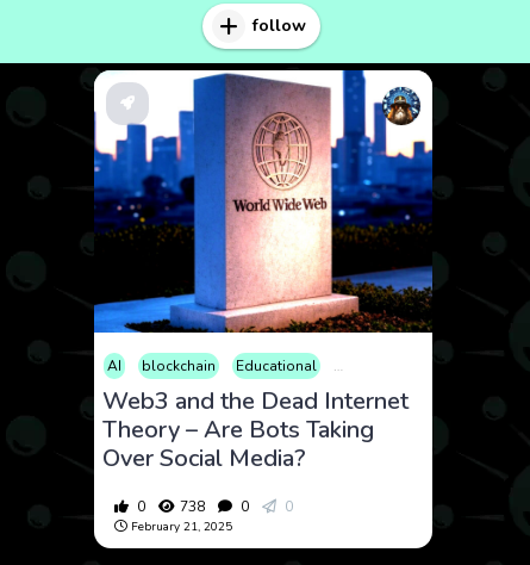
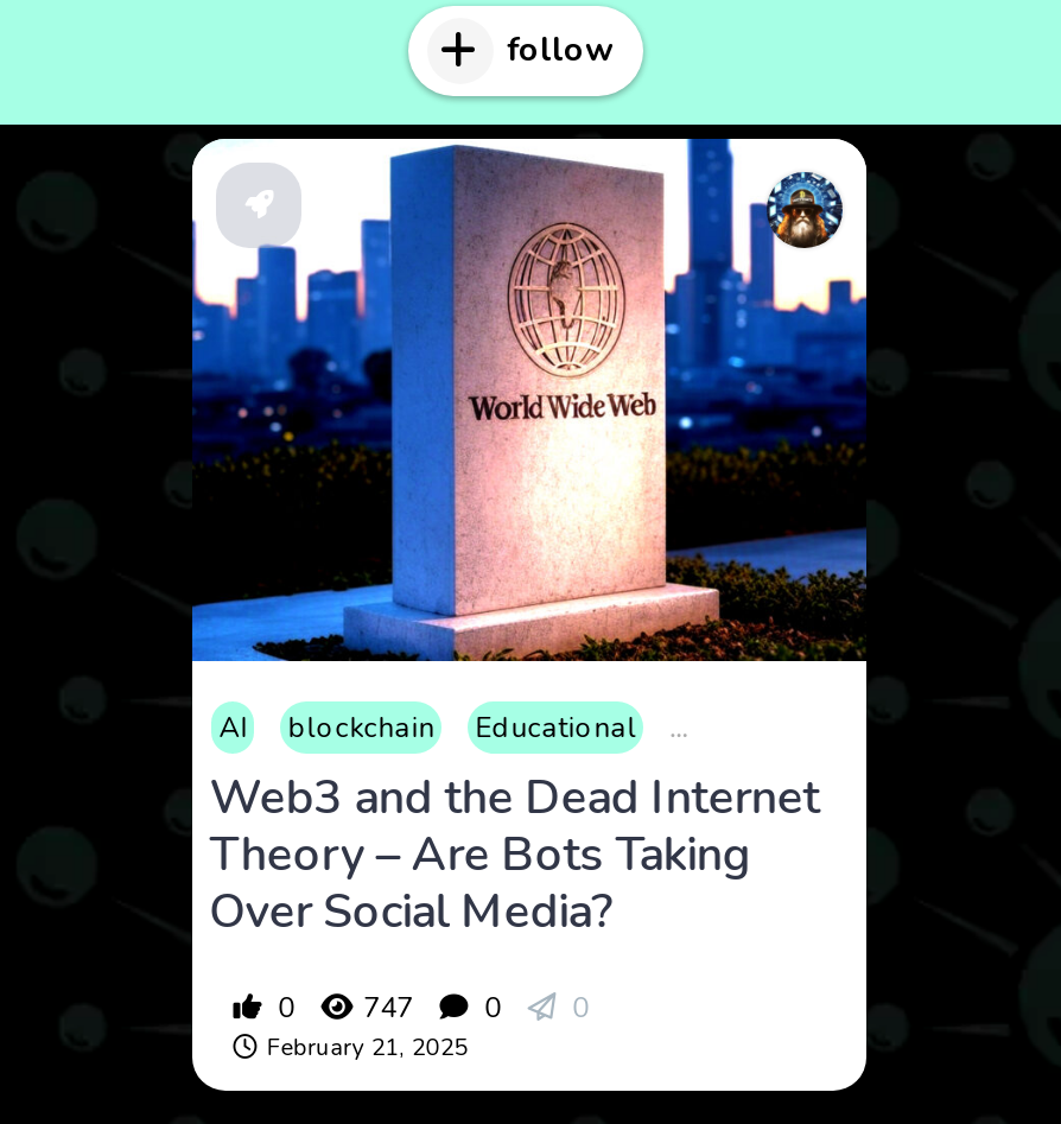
[134,497,293,516] 0 738 0 0 -> [271,989,589,1027] 0 747 0 0

